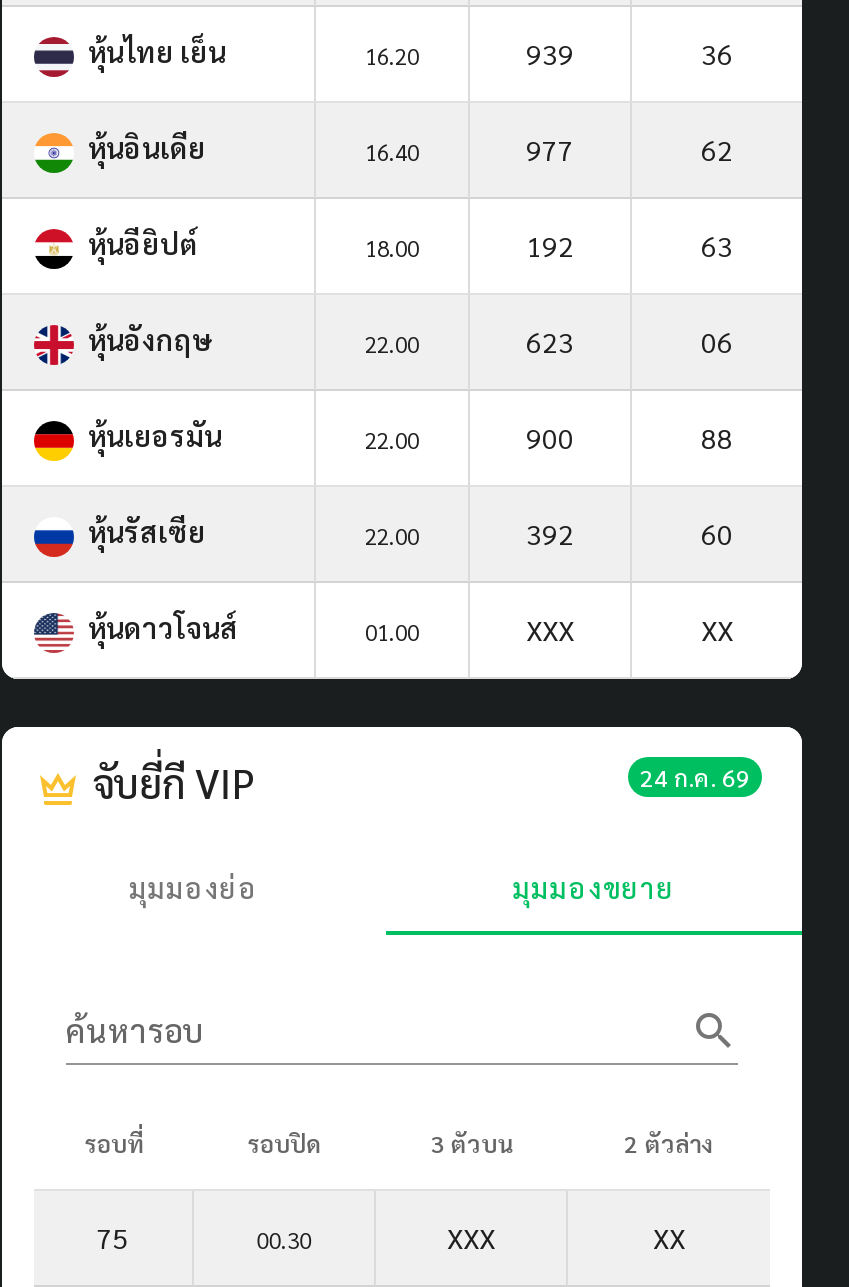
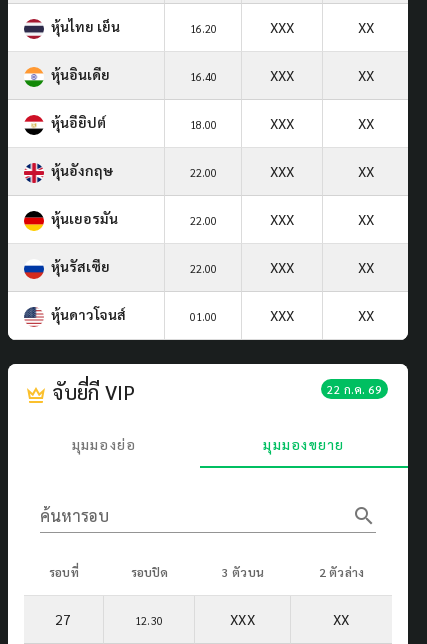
[526,35,733,71] 939 | 36 -> [270,18,373,36] XXX | XX
[526,131,733,167] 977 | 62 -> [270,66,373,84] XXX | XX
[526,227,733,263] 192 | 63 -> [270,114,373,132] XXX | XX
[526,323,733,359] 623 | 06 -> [270,162,373,180] XXX | XX
[526,419,733,455] 900 | 88 -> [270,210,373,228] XXX | XX
[526,515,733,551] 392 | 60 -> [270,258,373,276] XXX | XX
[640,761,750,793] 24 ก.ค. 69 -> [327,381,382,397] 22 ก.ค. 69
[97,1219,129,1255] 75 -> [55,610,72,628] 27
[256,1225,312,1255] 00.30 -> [135,613,163,628] 12.30

